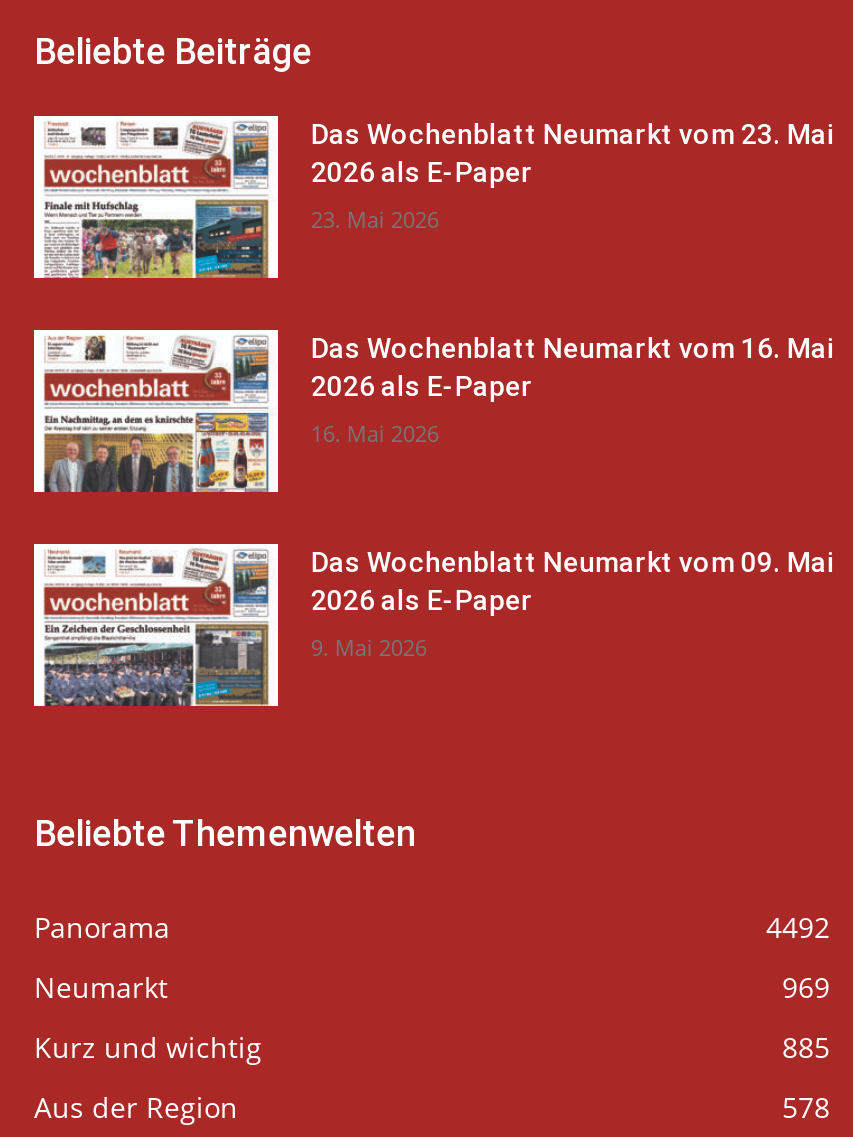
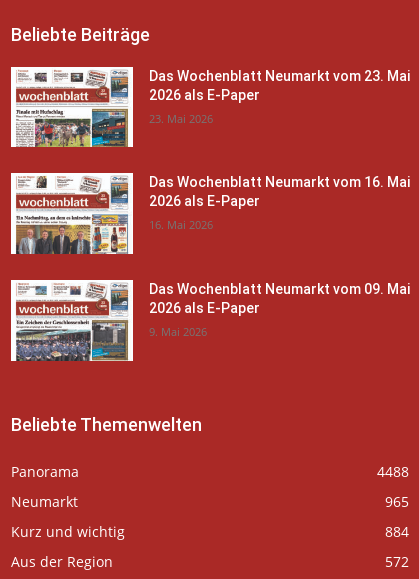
[766,908,830,946] 4492 -> [377,462,409,481] 4488
[782,968,830,1006] 969 -> [385,492,409,511] 965
[782,1028,830,1066] 885 -> [385,522,409,541] 884
[782,1088,830,1126] 578 -> [385,552,409,571] 572

